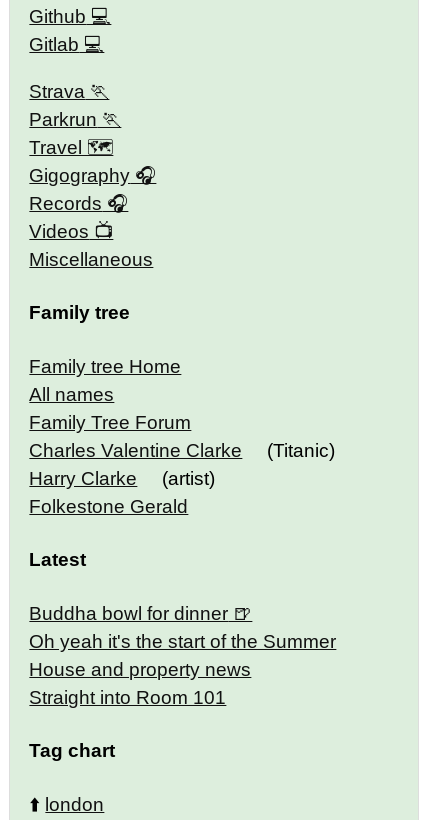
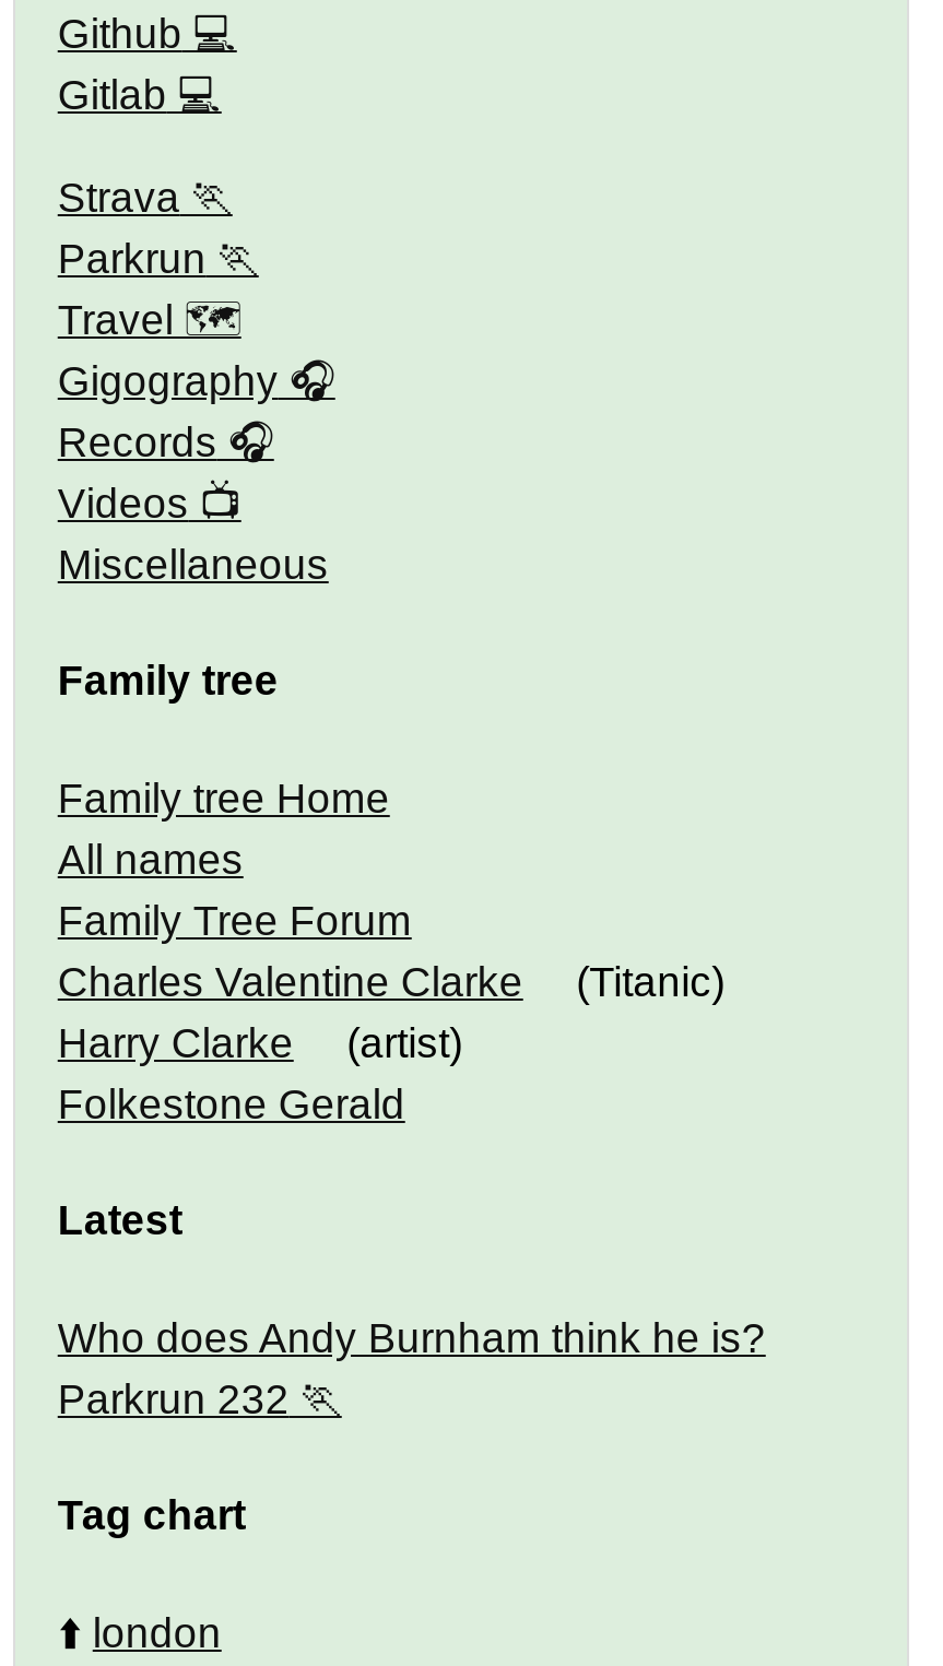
[29,603,336,708] Buddha bowl for dinner | Oh yeah it's the start of the Summer | House and property news | Straight into Room 101 -> [58,1315,766,1422] Who does Andy Burnham think he is? | Parkrun 232

